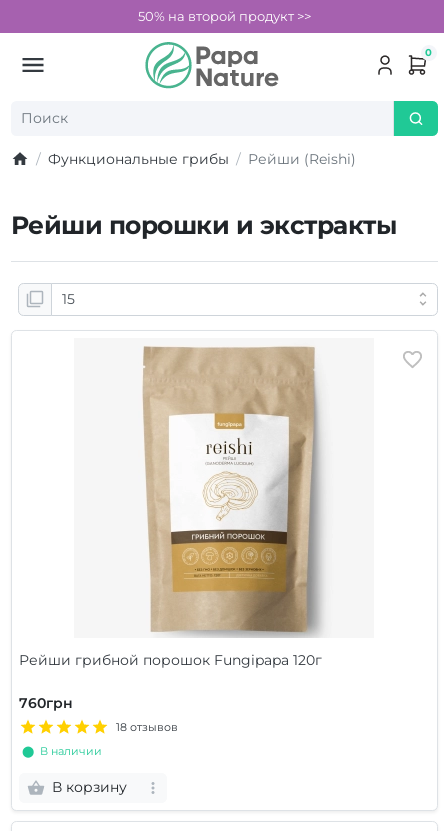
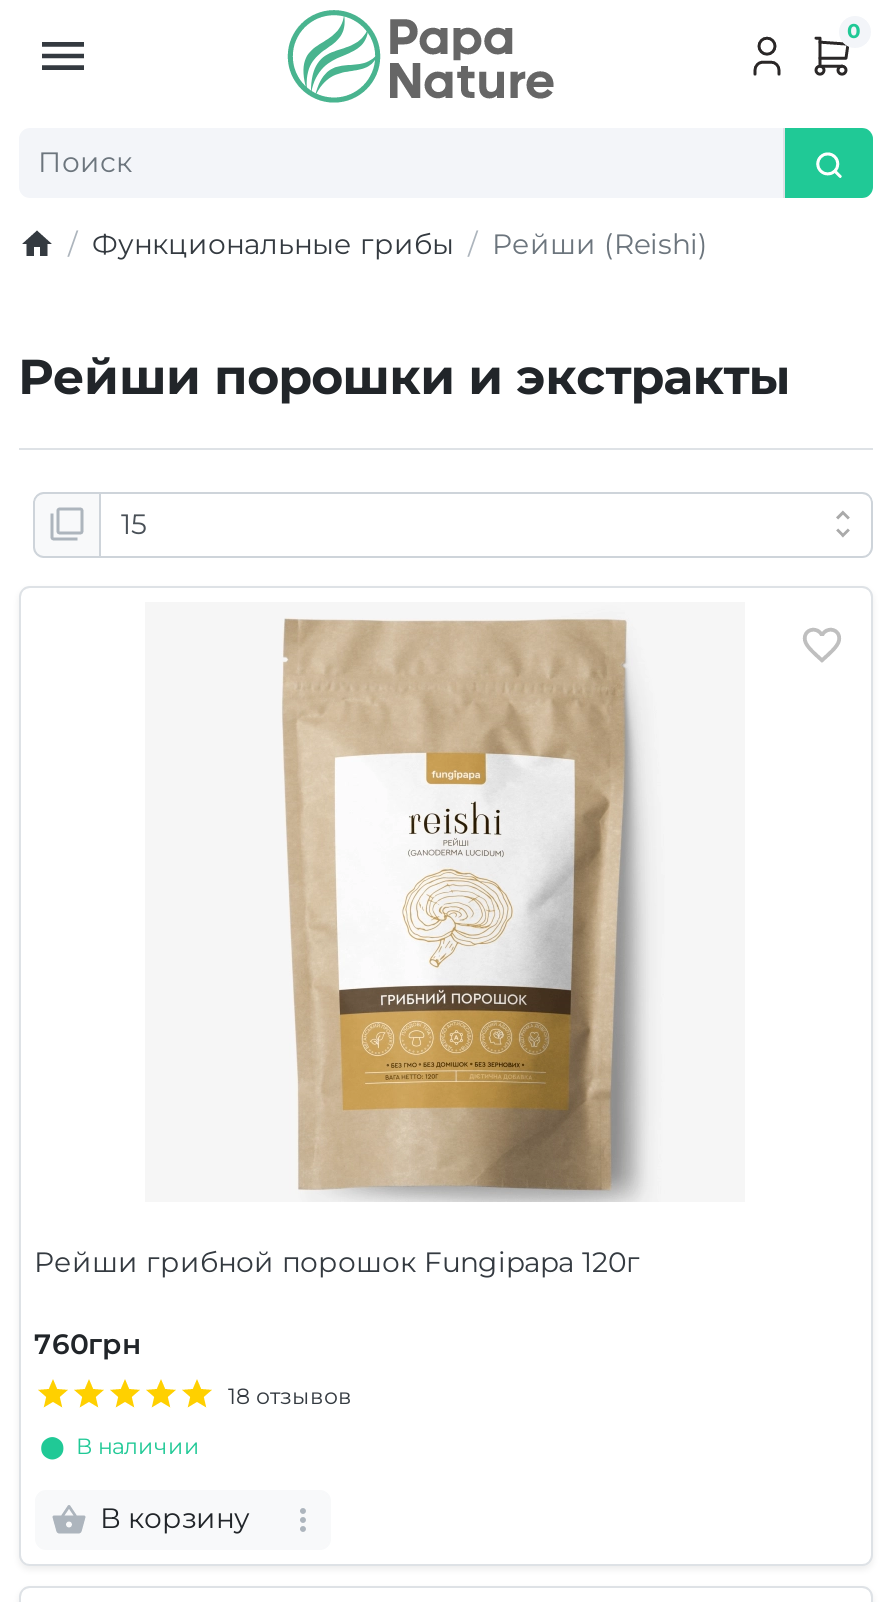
[137,8,310,24] 50% на второй продукт >> -> none

